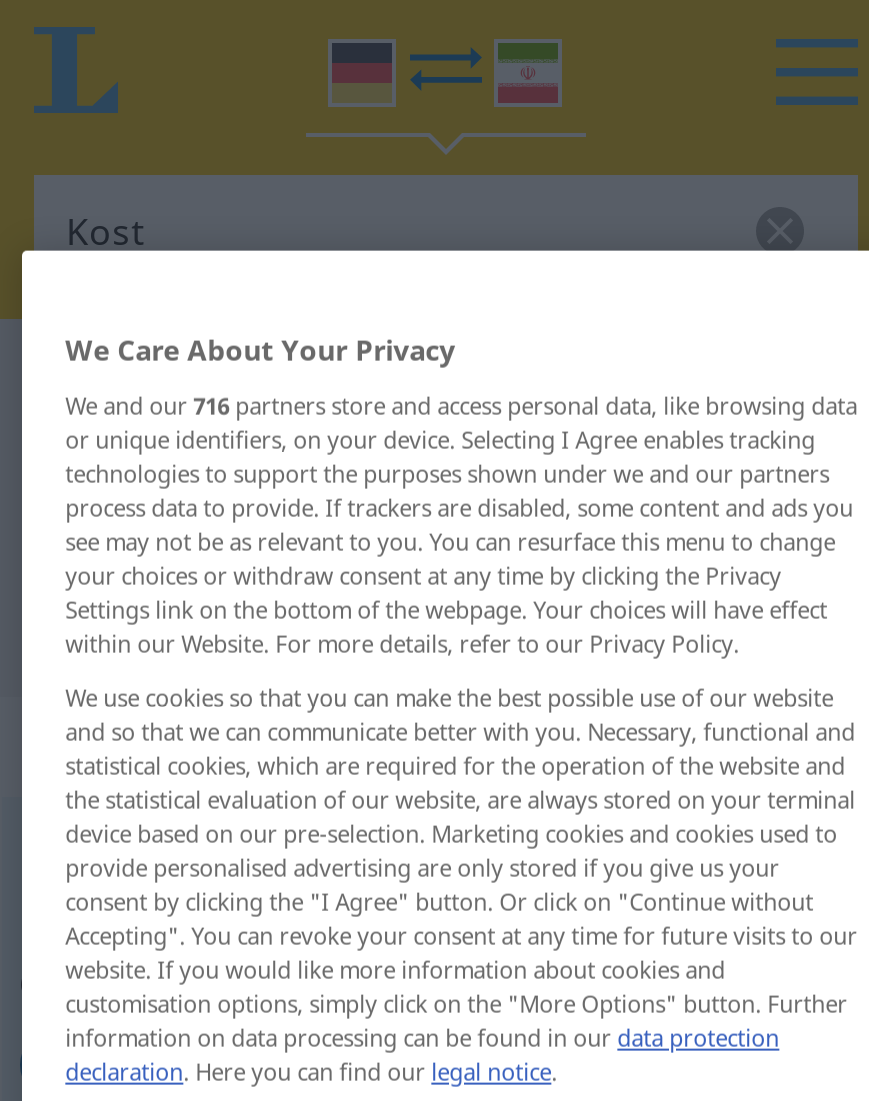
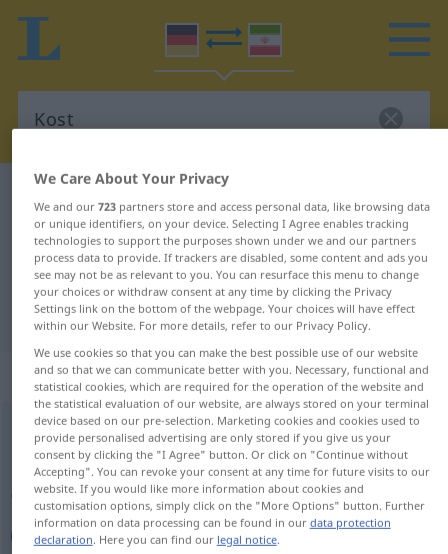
[65,391,857,421] We and our 716 partners store and access personal data, like browsing data -> [34,199,430,214] We and our 723 partners store and access personal data, like browsing data

